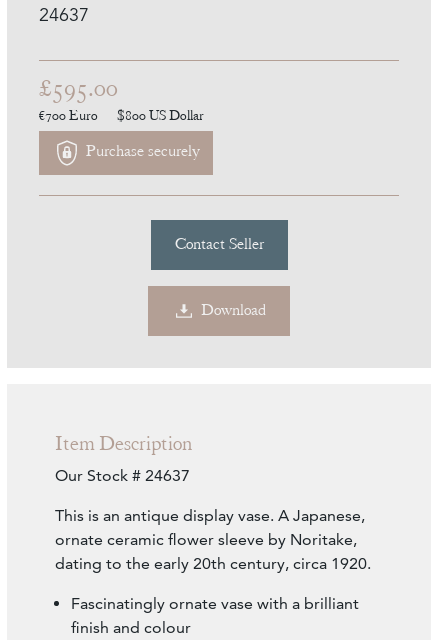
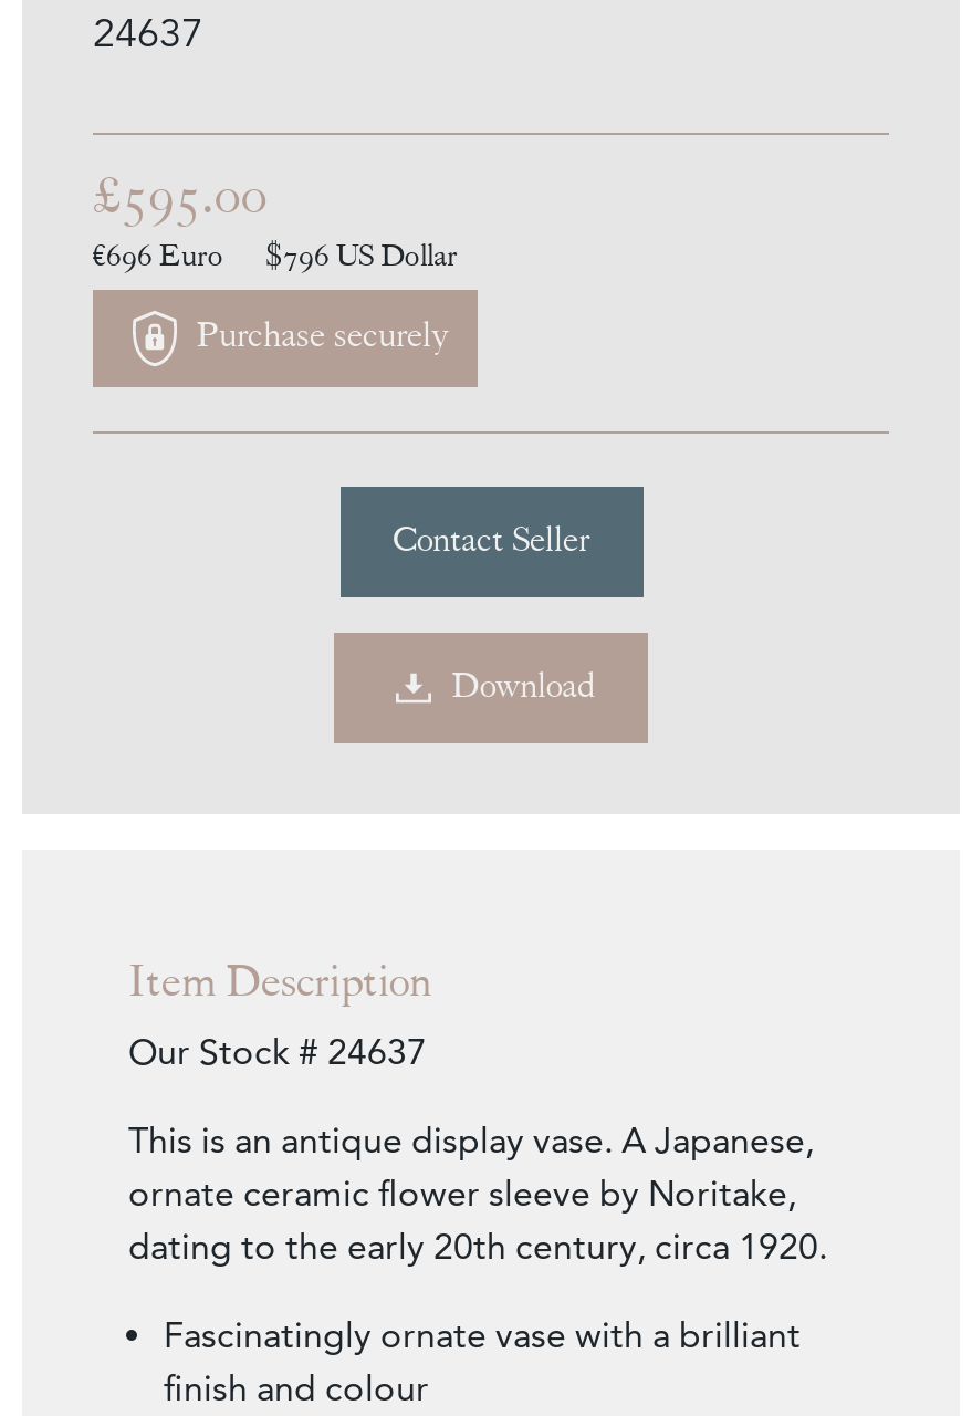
[39,106,98,124] €700 Euro -> [93,234,223,273] €696 Euro
[117,106,204,124] $800 US Dollar -> [265,234,458,273] $796 US Dollar

